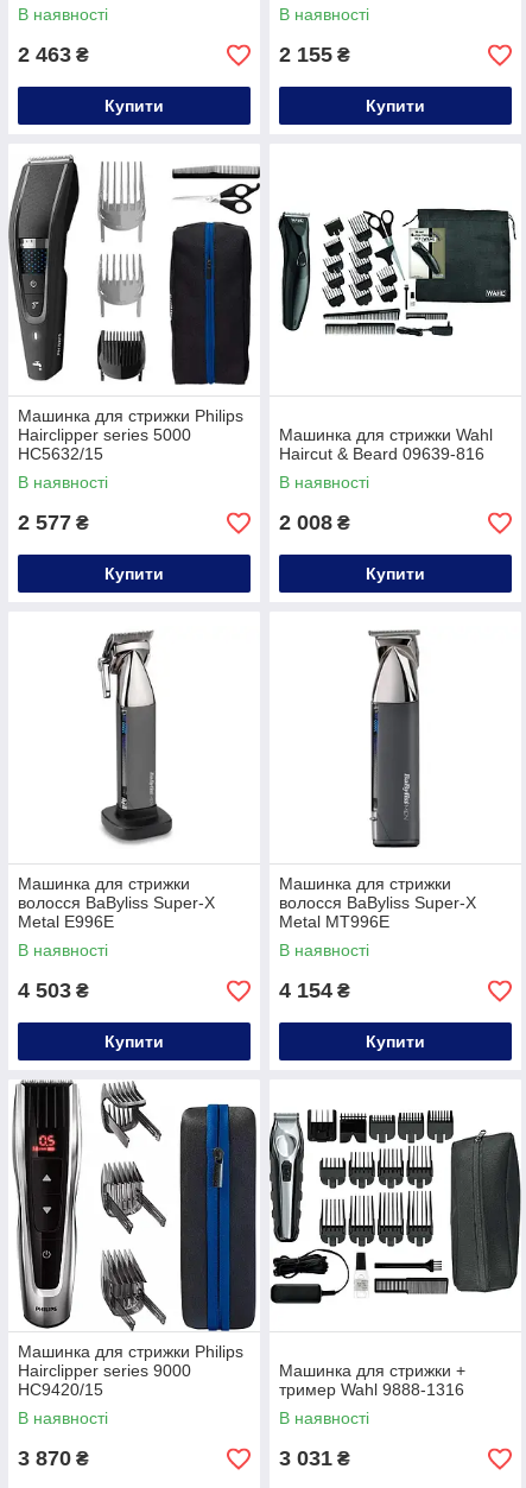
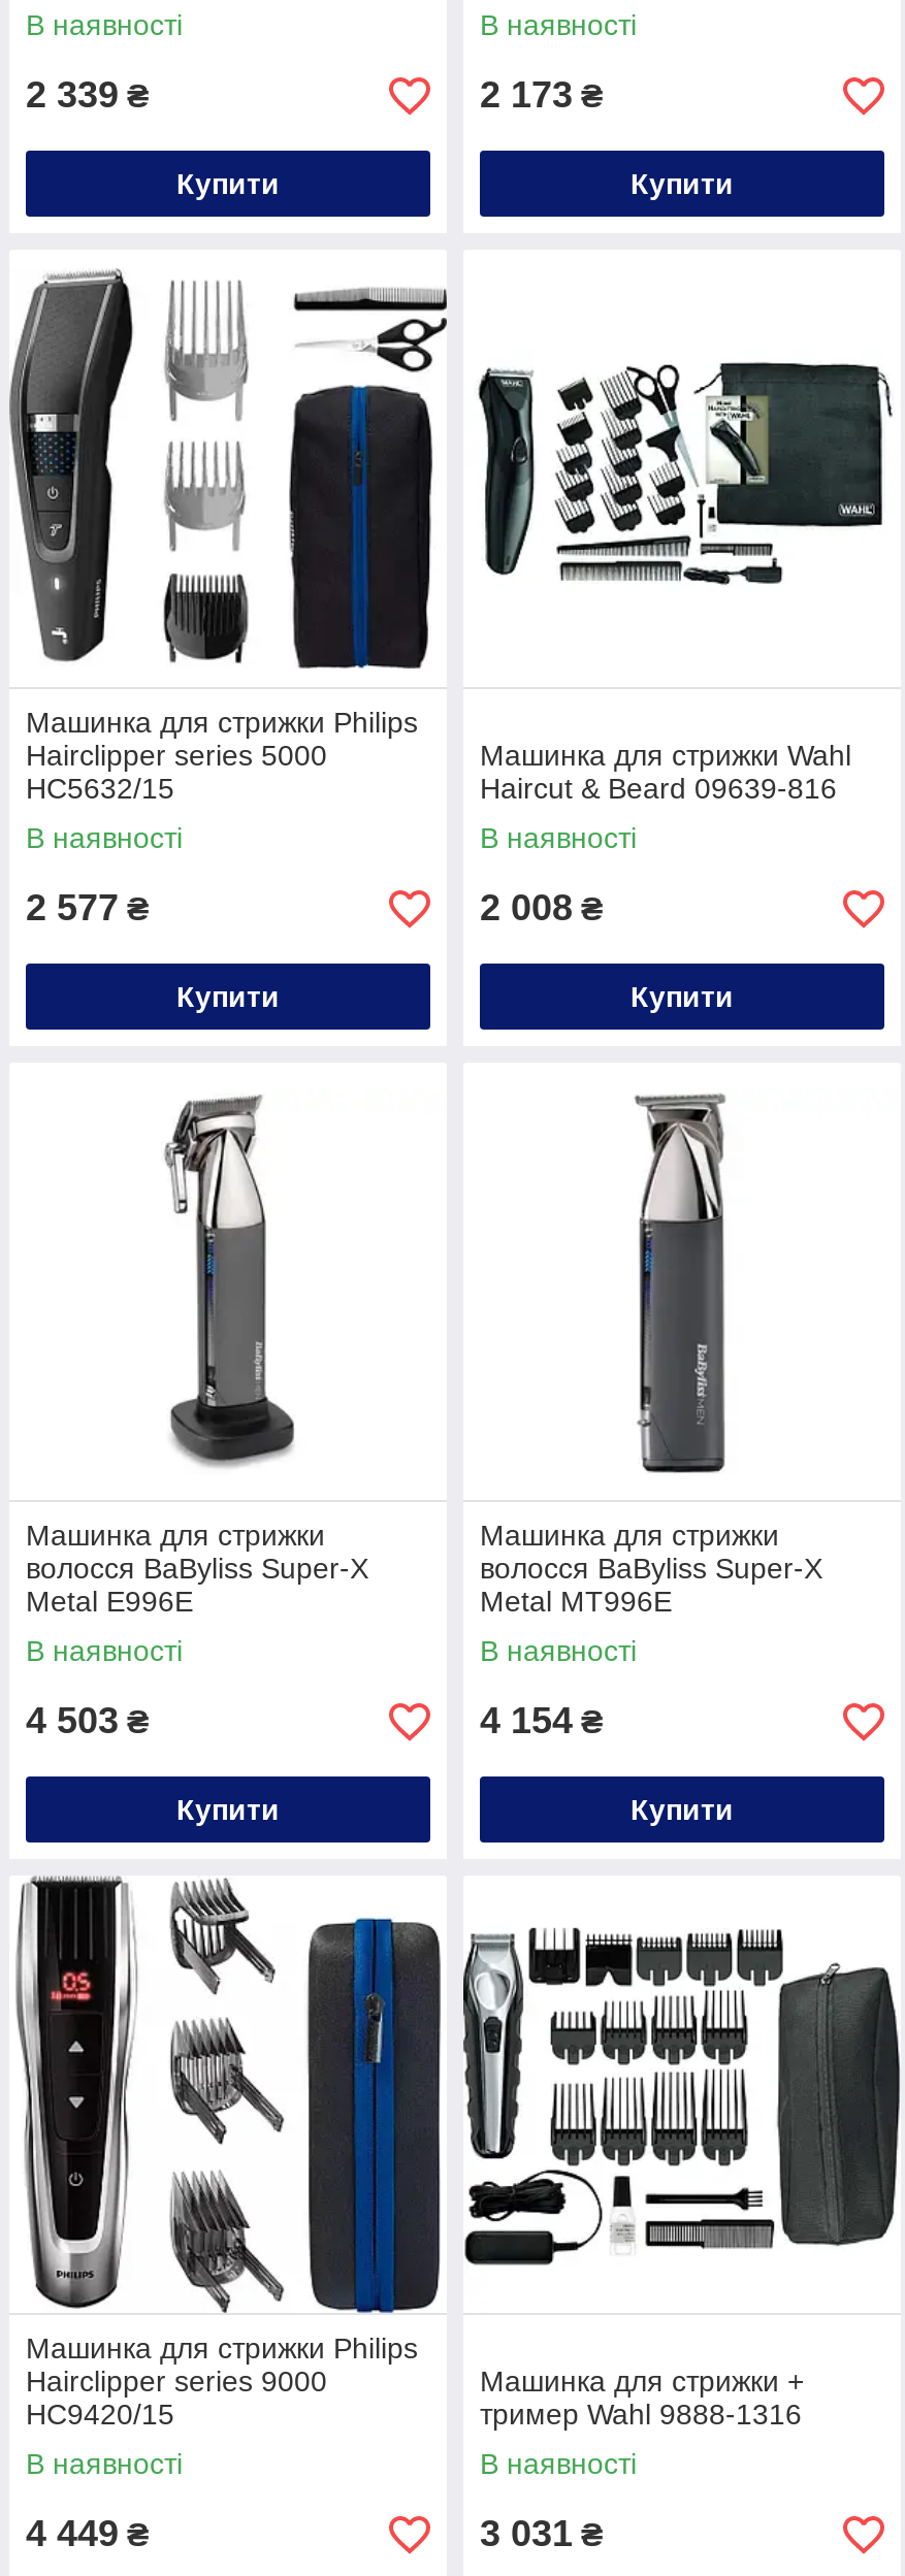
[18,43,89,67] 2 463 ₴ -> [26,74,150,116] 2 339 ₴
[279,43,350,67] 2 155 ₴ -> [480,74,604,116] 2 173 ₴
[18,1446,89,1470] 3 870 ₴ -> [26,2513,150,2554] 4 449 ₴

